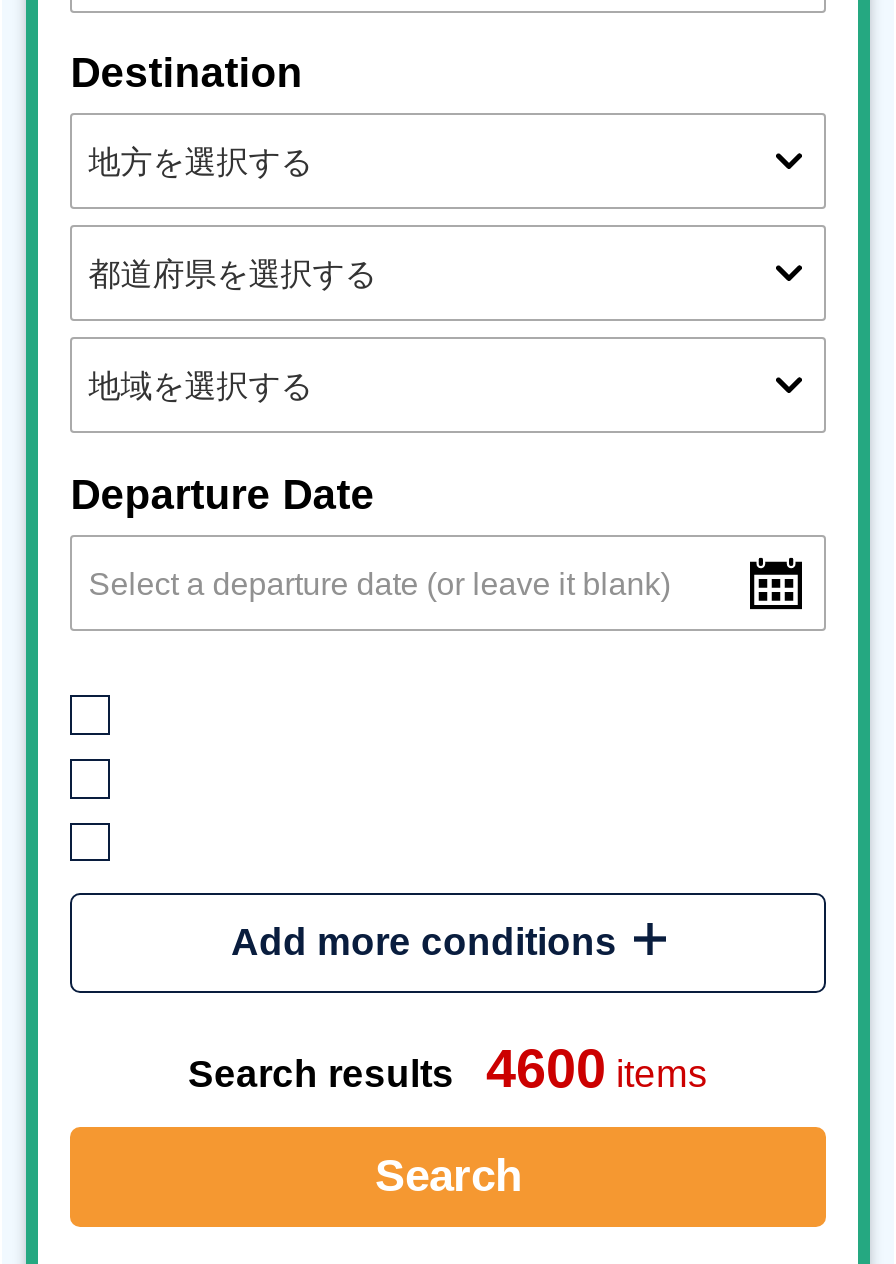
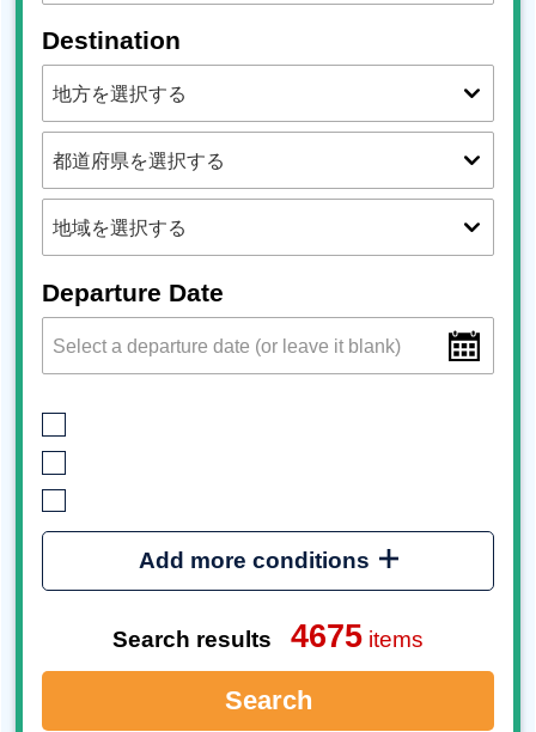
[188,1037,708,1099] Search results 4600 items -> [112,617,424,654] Search results 4675 items

